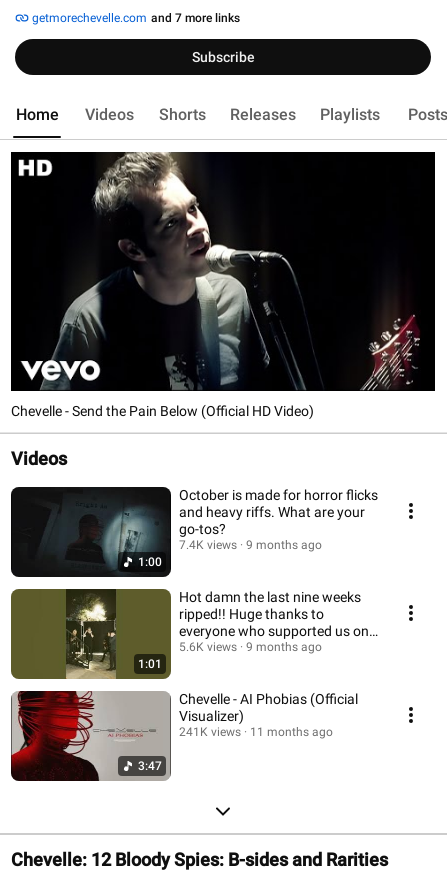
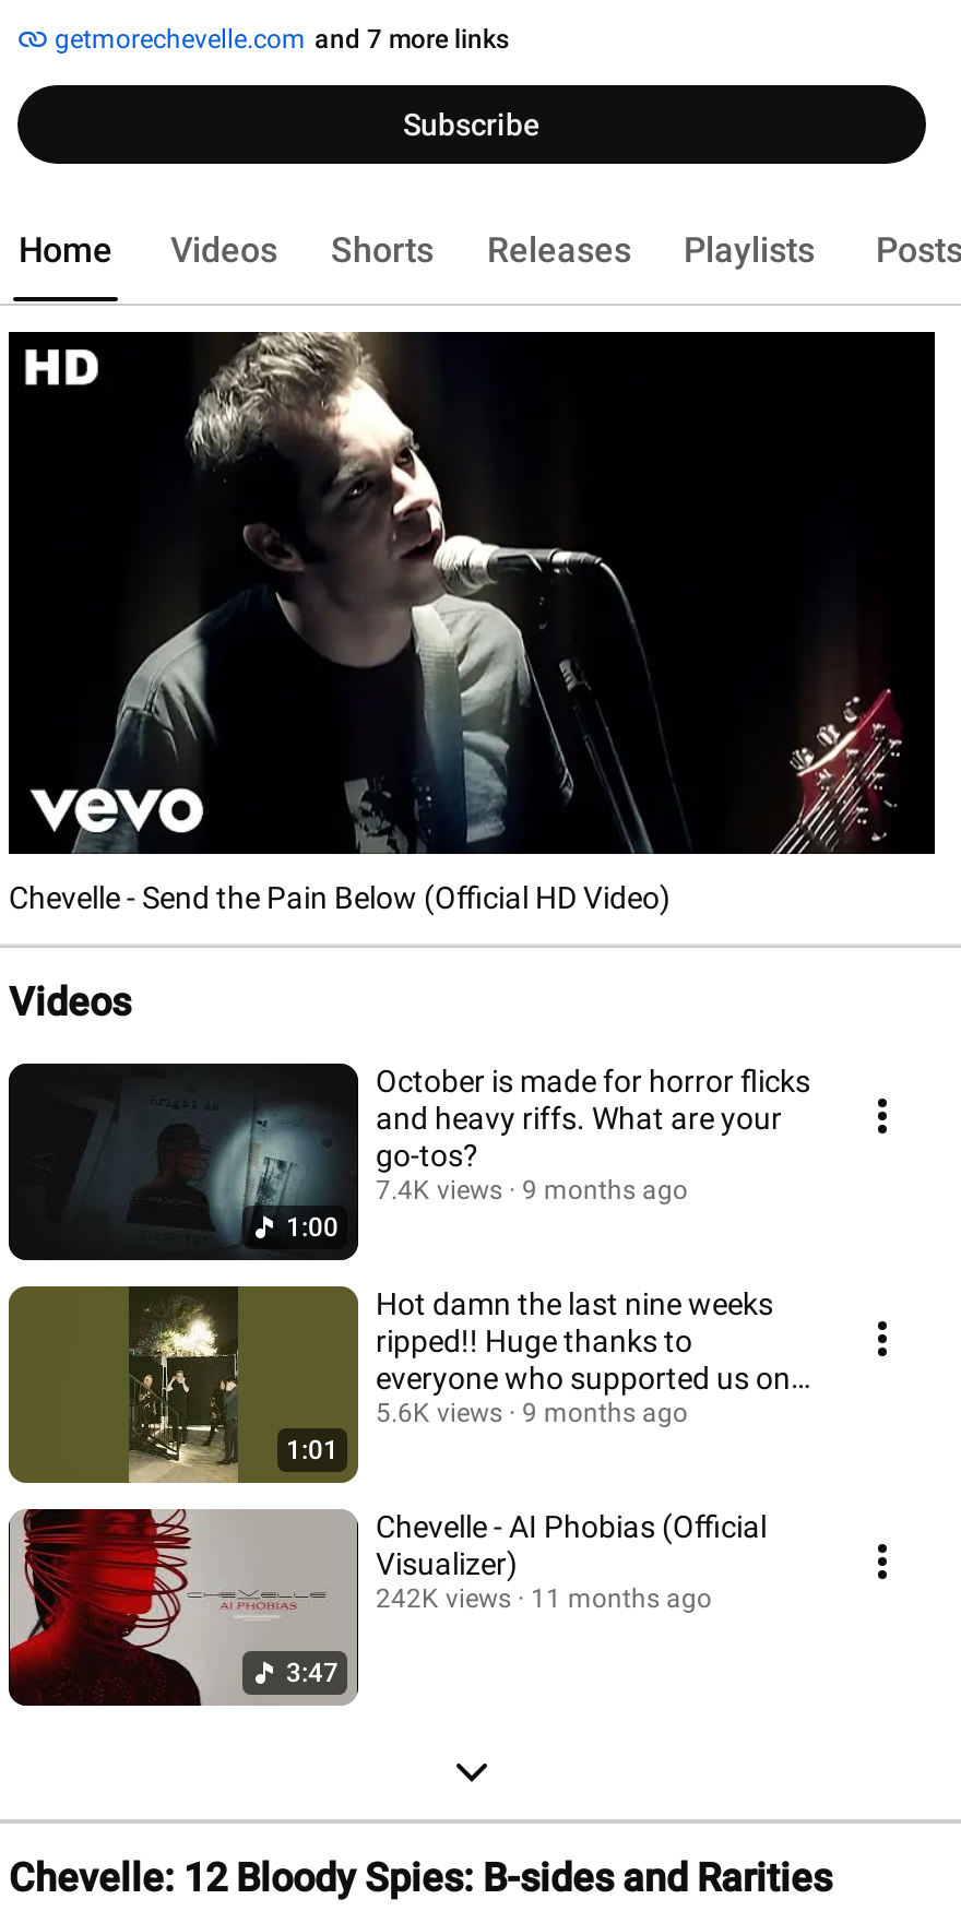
[179,724,333,738] 241K views 11 months ago -> [376,1582,712,1613] 242K views 11 months ago

